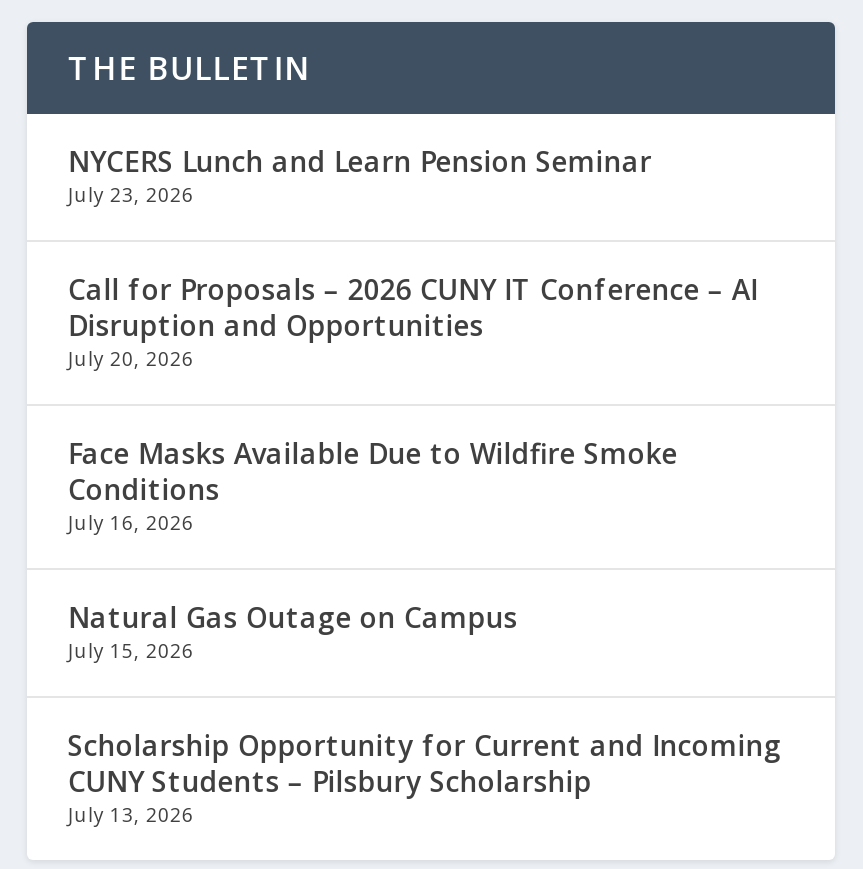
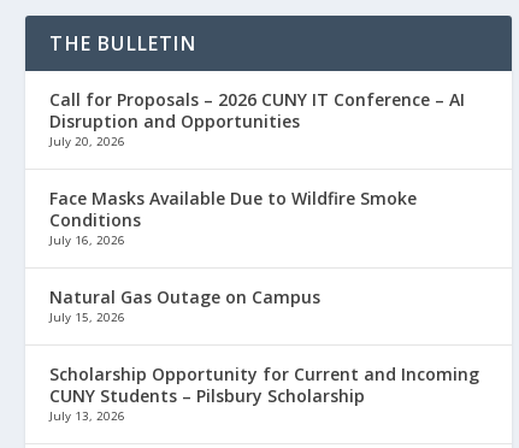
[68,142,652,208] NYCERS Lunch and Learn Pension Seminar | July 23, 2026 -> none

